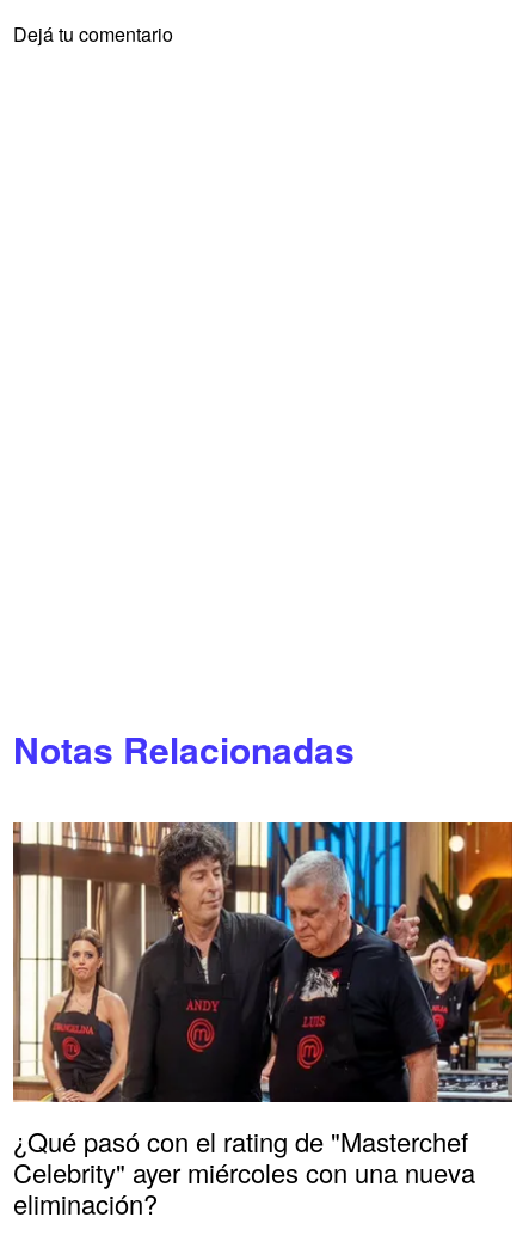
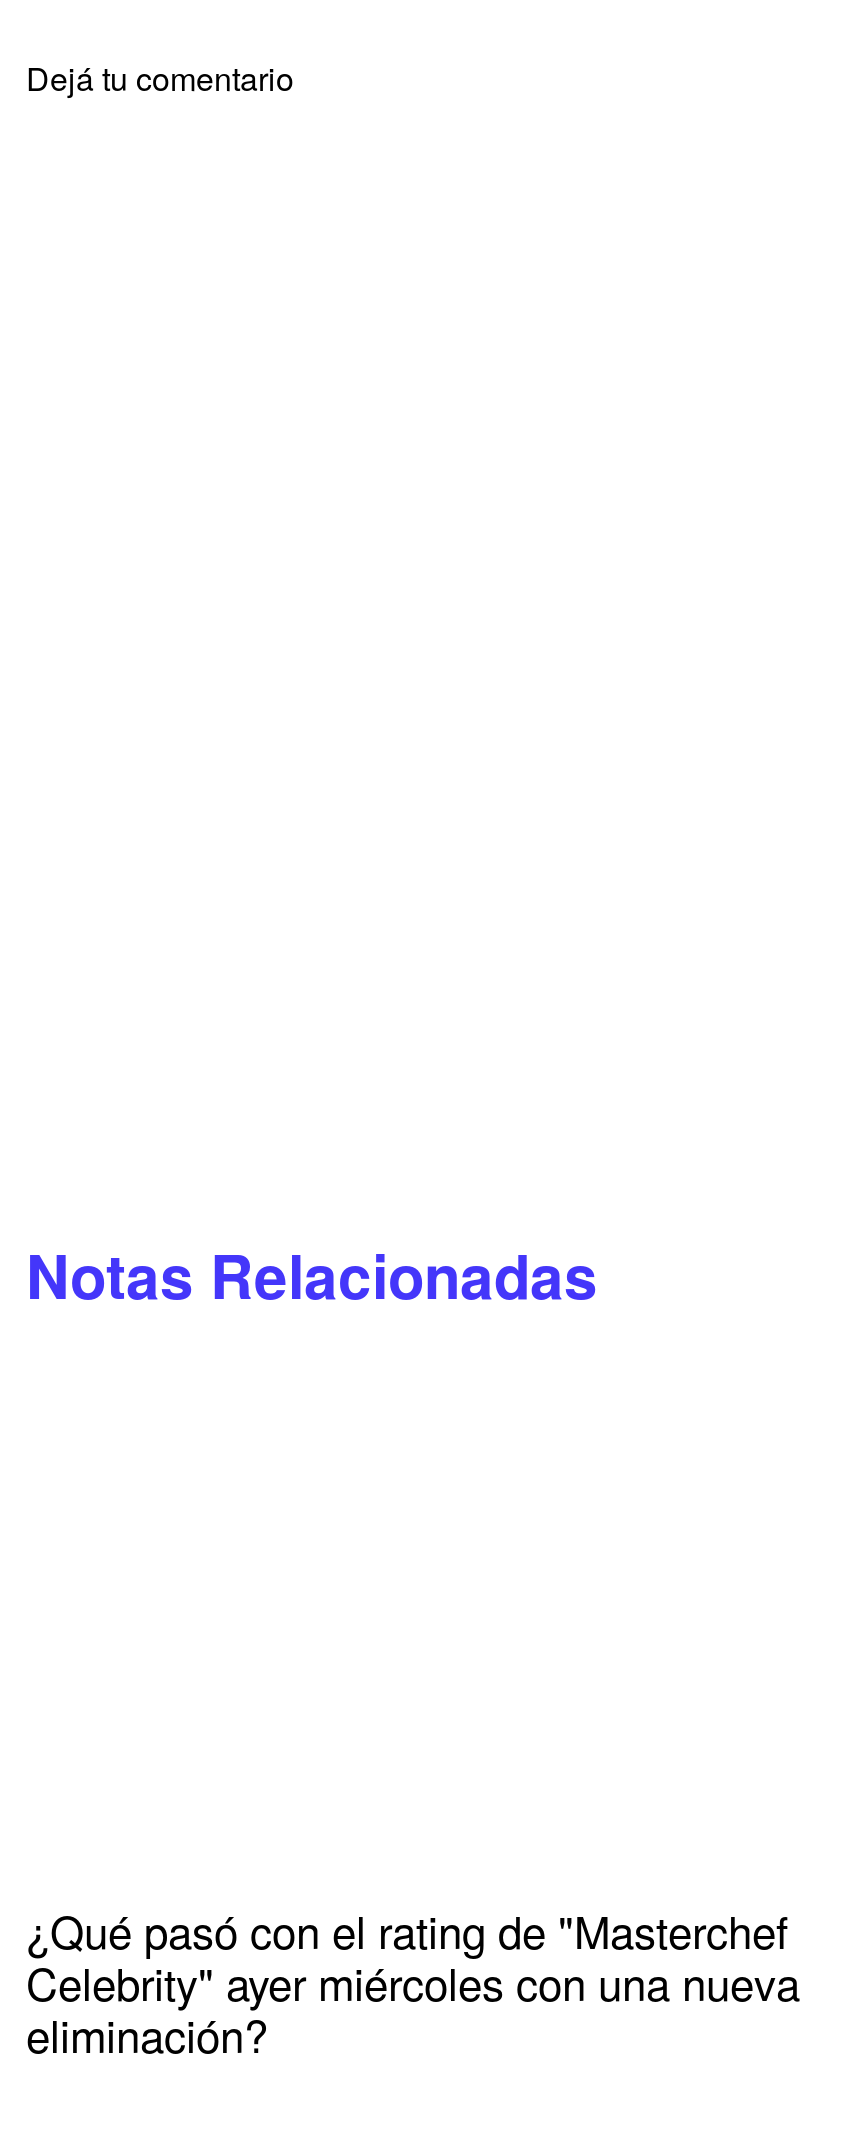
[12,821,513,1103] [image] -> none

